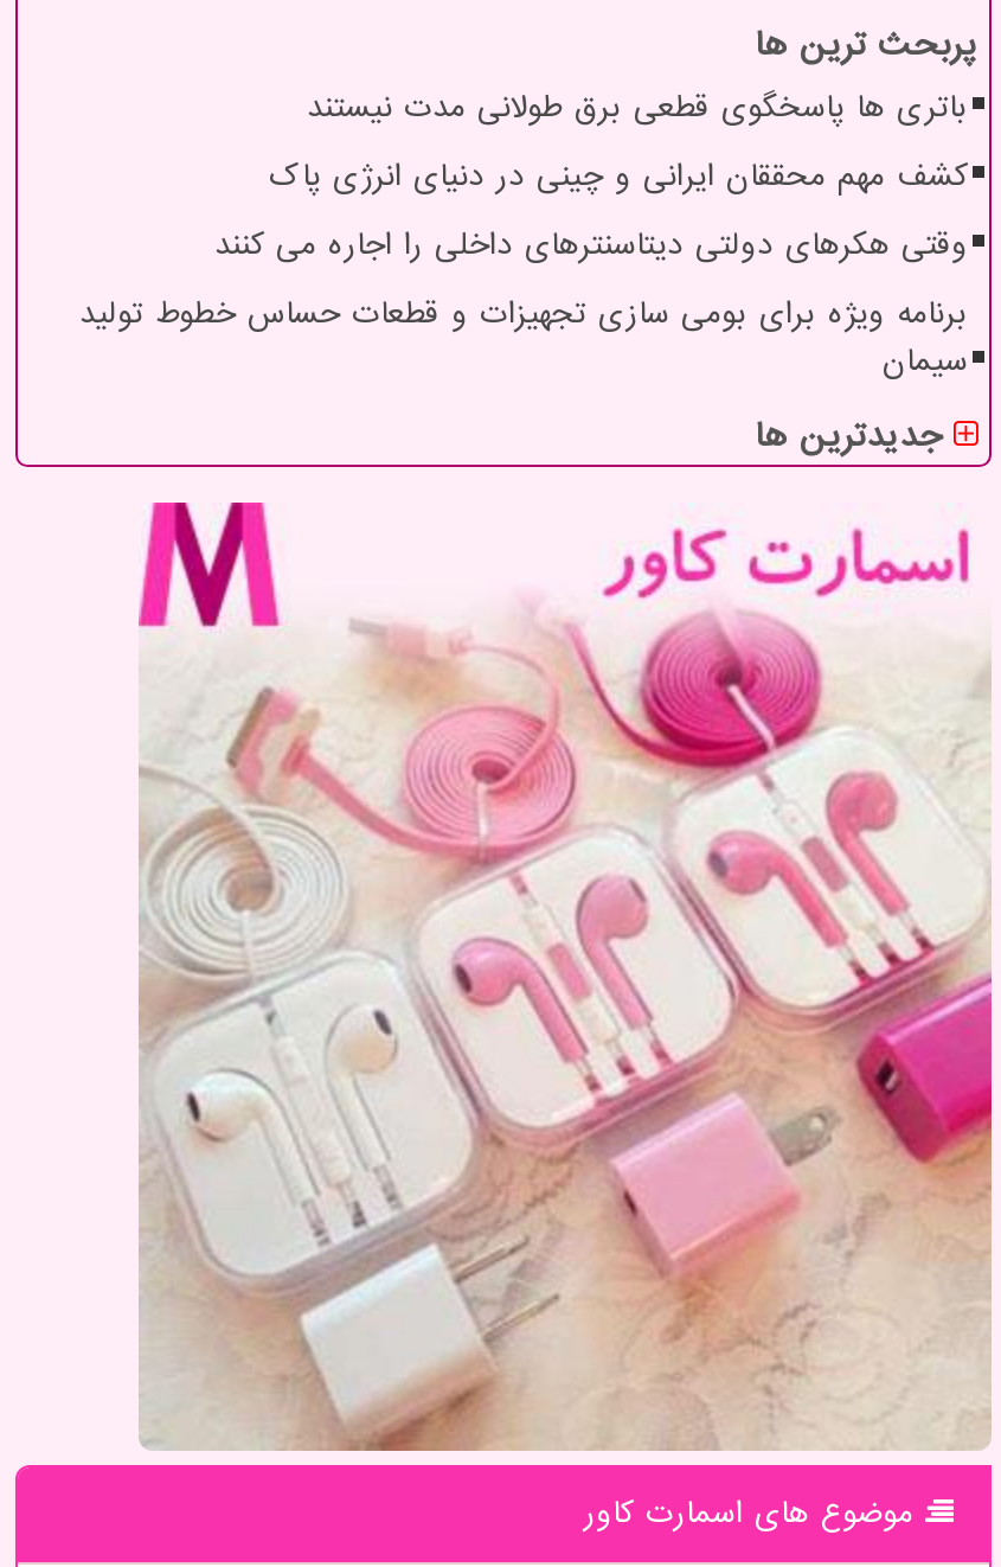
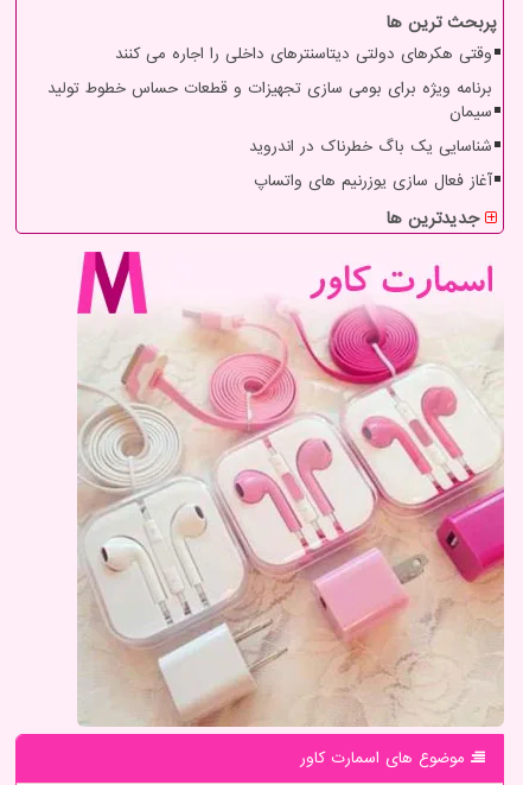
[269,86,968,200] باتری ها پاسخگوی قطعی برق طولانی مدت نیستند | کشف مهم محققان ایرانی و چینی در دنیای انرژی پاک -> none
moved [79,224,968,385] -> [47,43,492,124]: وقتی هکرهای دولتی دیتاسنترهای داخلی را اجاره می کنند | برنامه ویژه برای بومی سازی تجهیزات و قطعات حساس خطوط تولید | سیمان
none -> [249,136,492,193] شناسایی یک باگ خطرناک در اندروید | آغاز فعال سازی یوزرنیم های واتساپ

